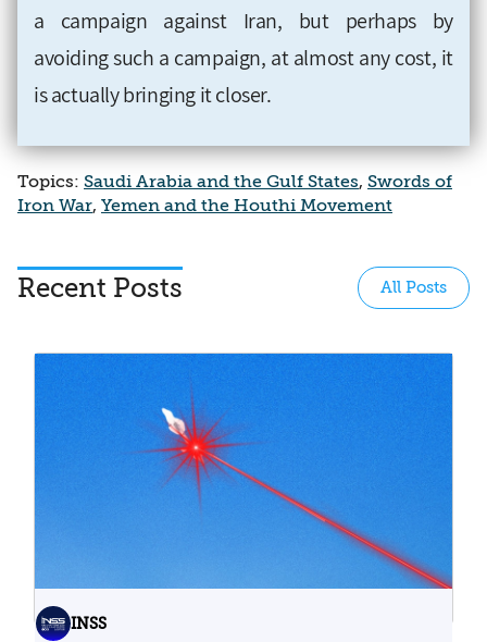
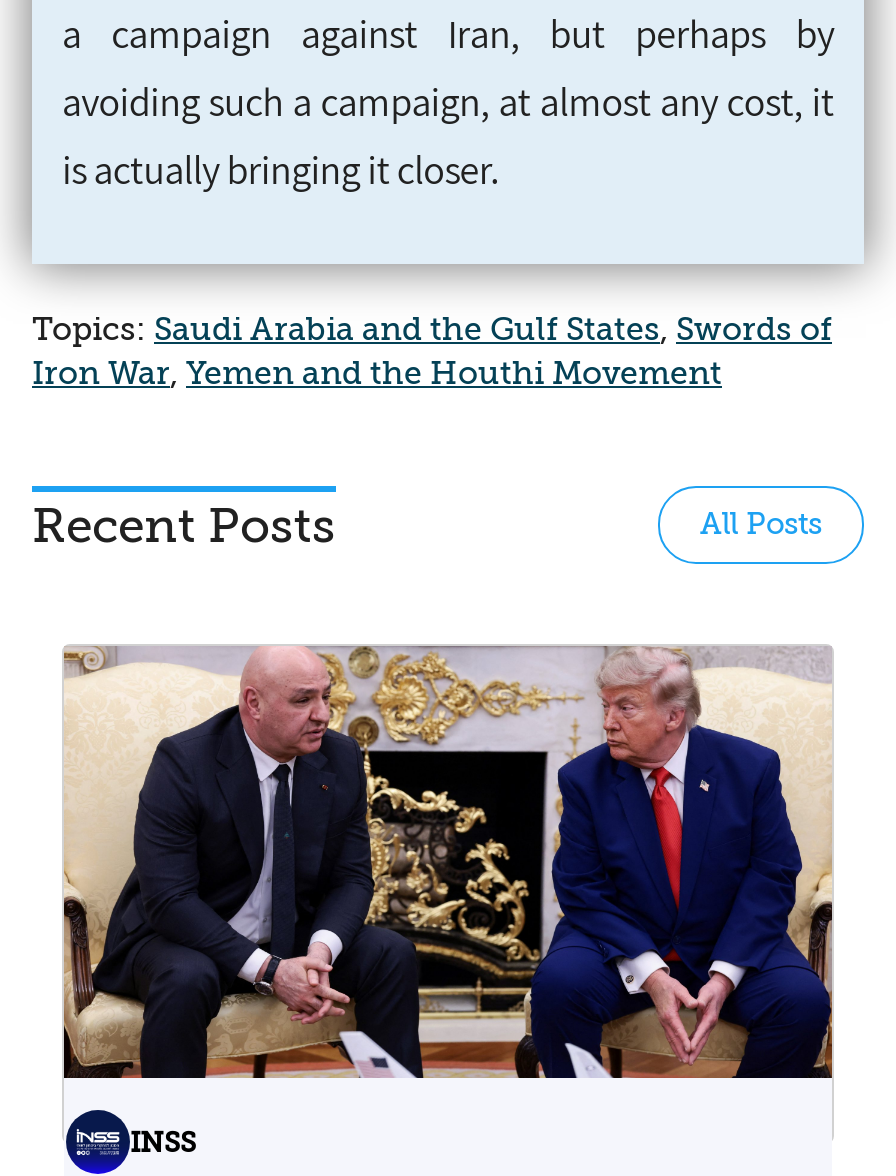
[34,353,453,590] [image] -> [62,644,834,1080] [image]

